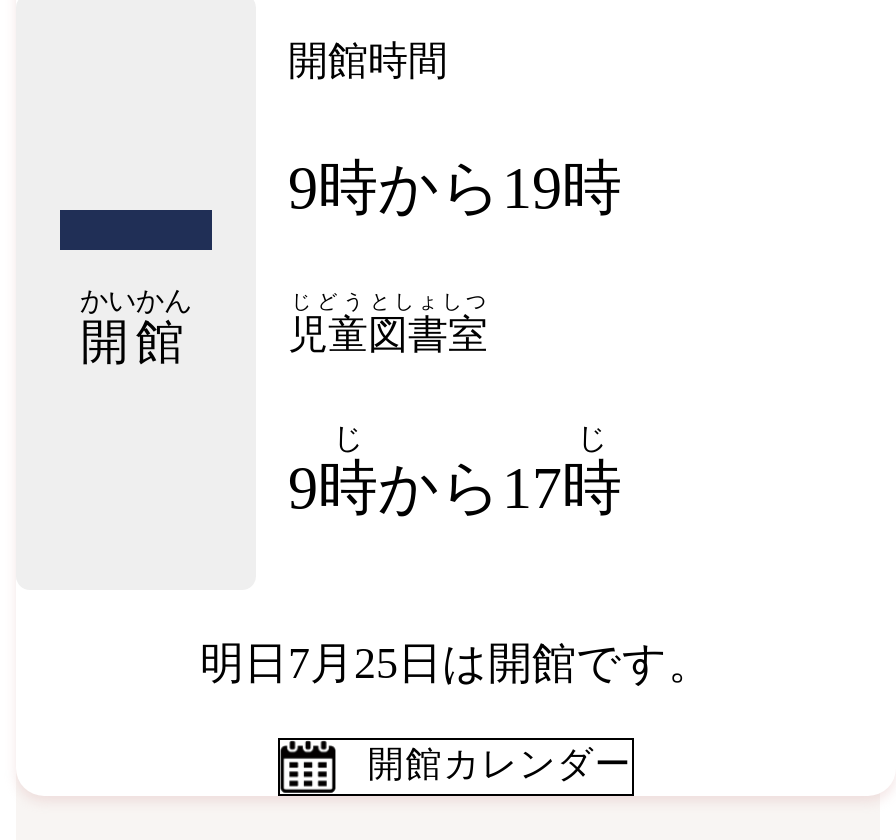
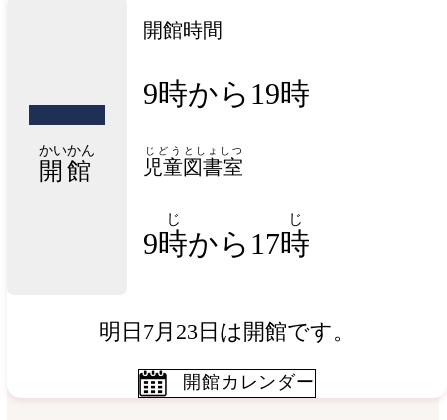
[200,638,712,688] 明日7月25日は開館です。 -> [99,319,355,344] 明日7月23日は開館です。

